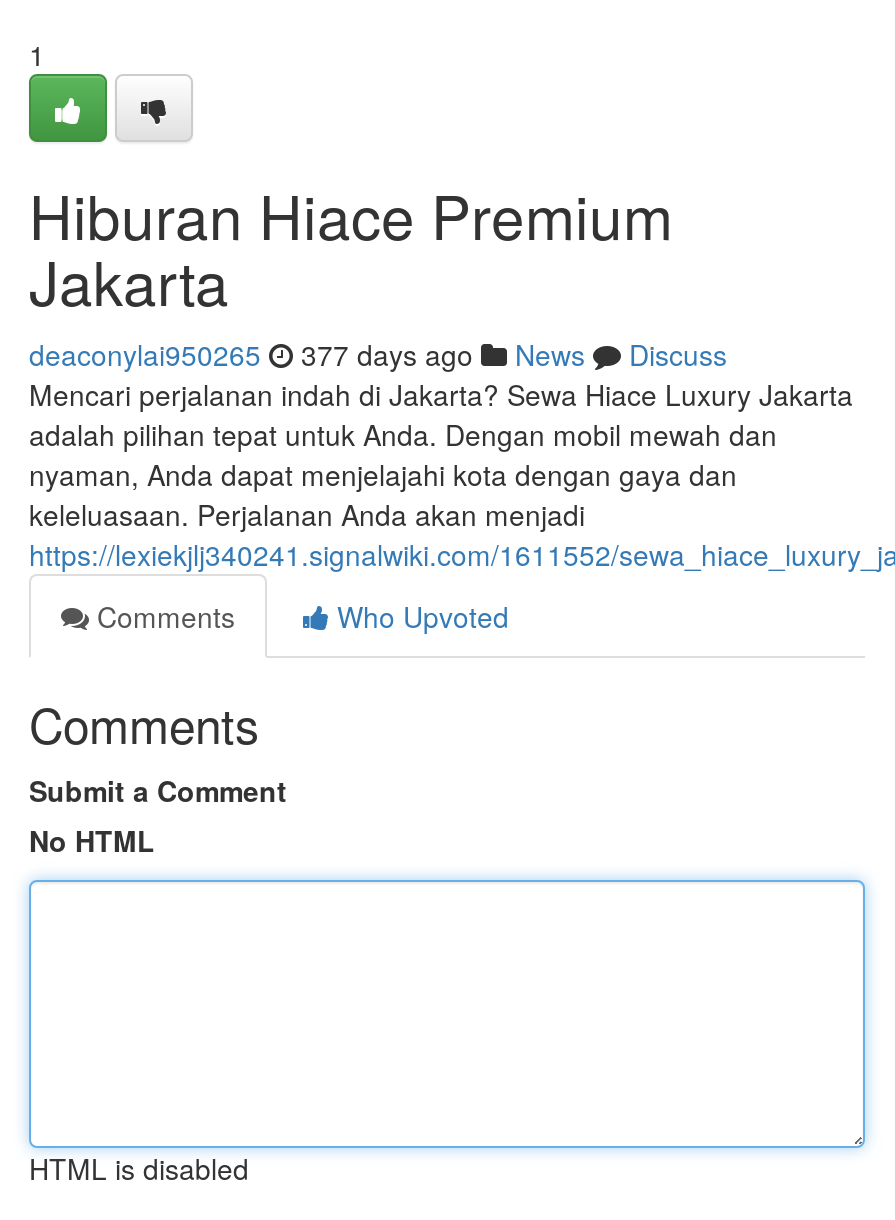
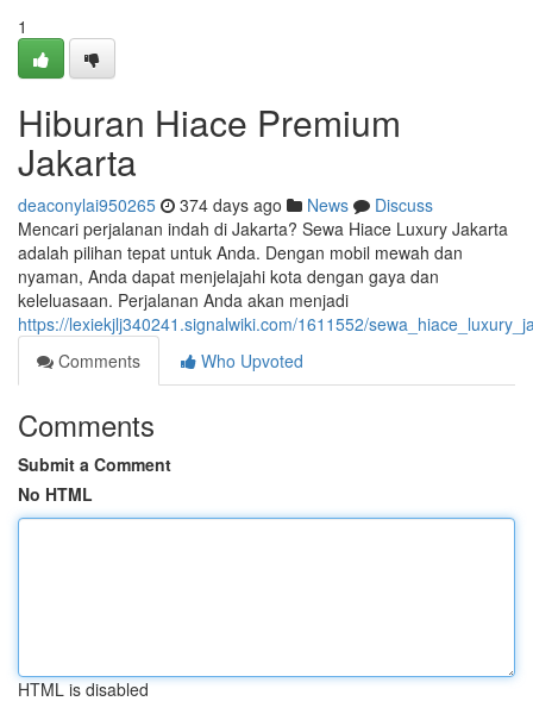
[29,334,727,374] deaconylai950265 377 days ago News Discuss -> [18,193,433,217] deaconylai950265 374 days ago News Discuss

